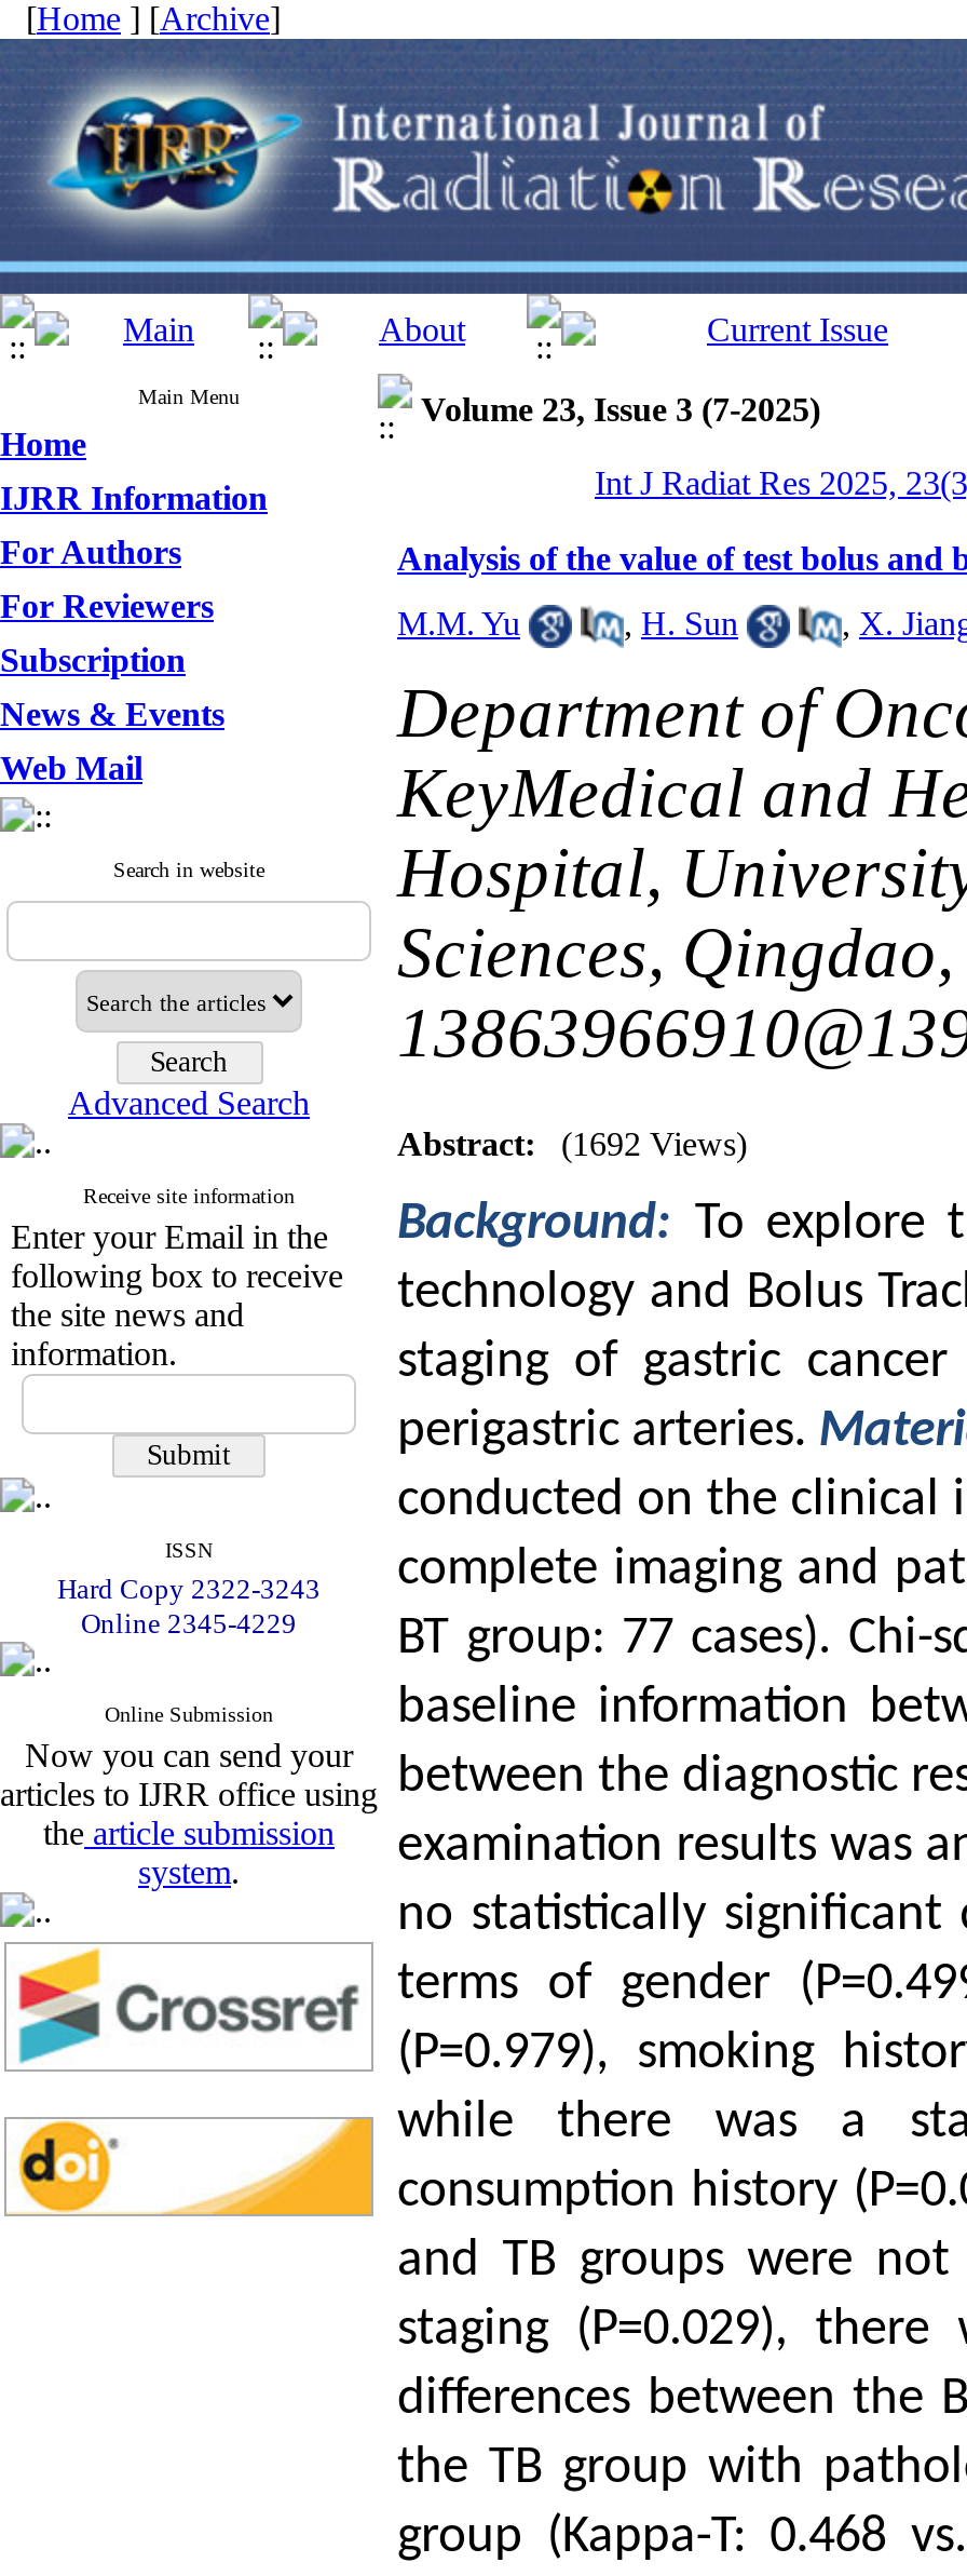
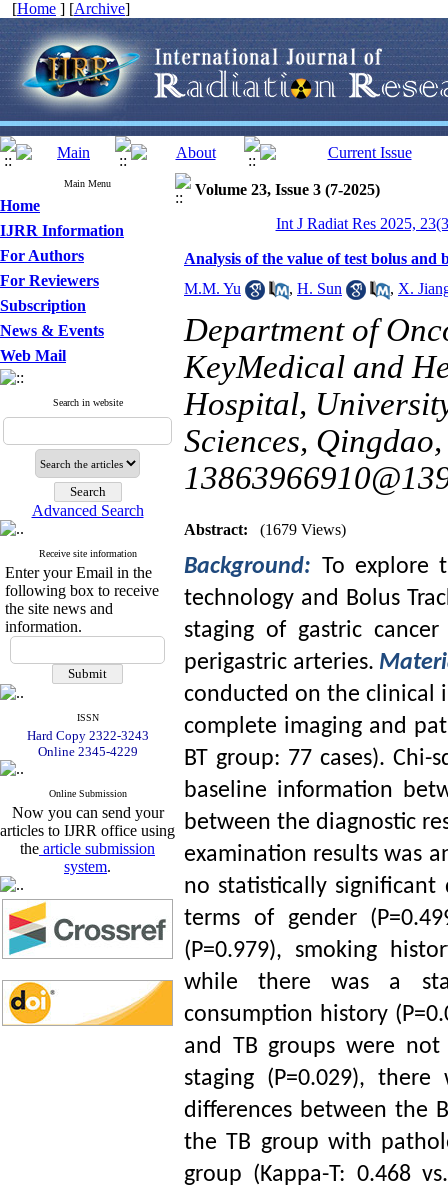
[397,1125,747,1162] Abstract: (1692 Views) -> [184,521,346,538] Abstract: (1679 Views)

